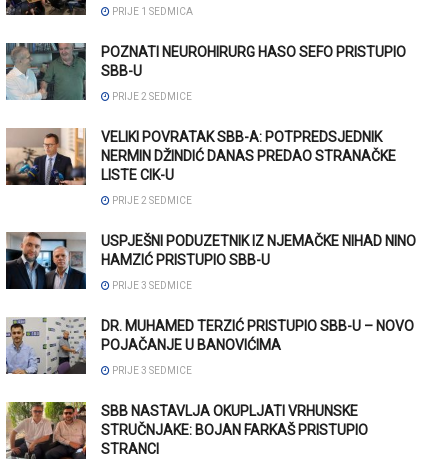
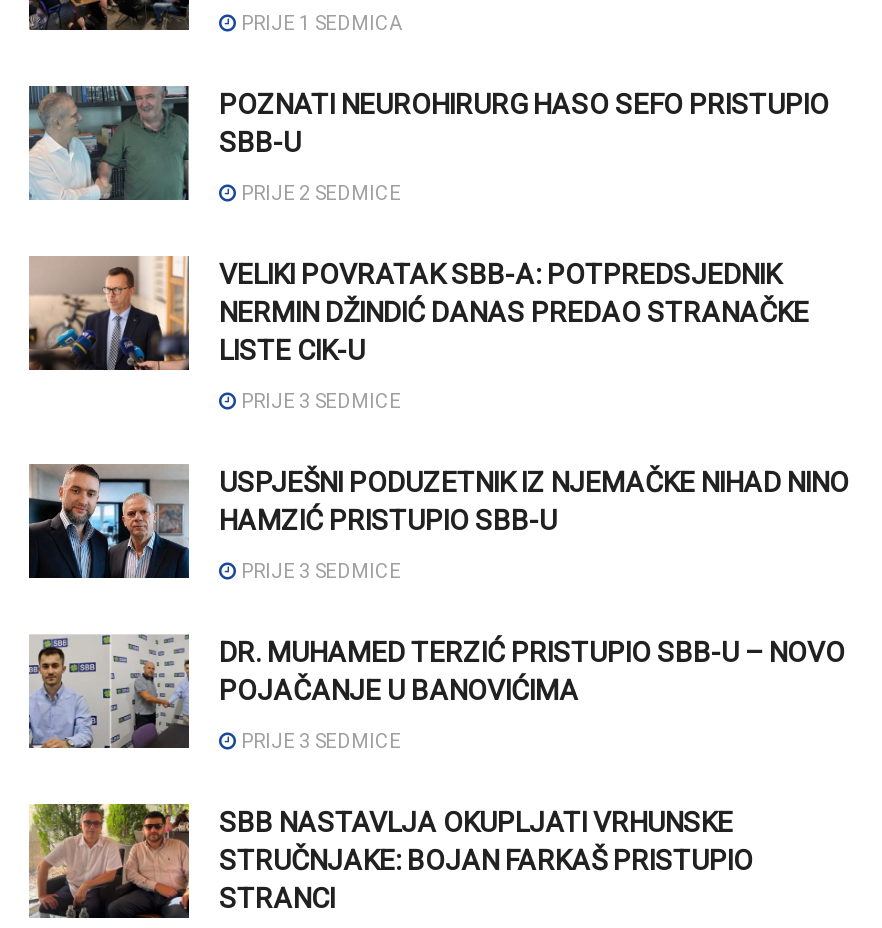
[110,195,192,206] PRIJE 2 SEDMICE -> [237,390,401,412] PRIJE 3 SEDMICE

